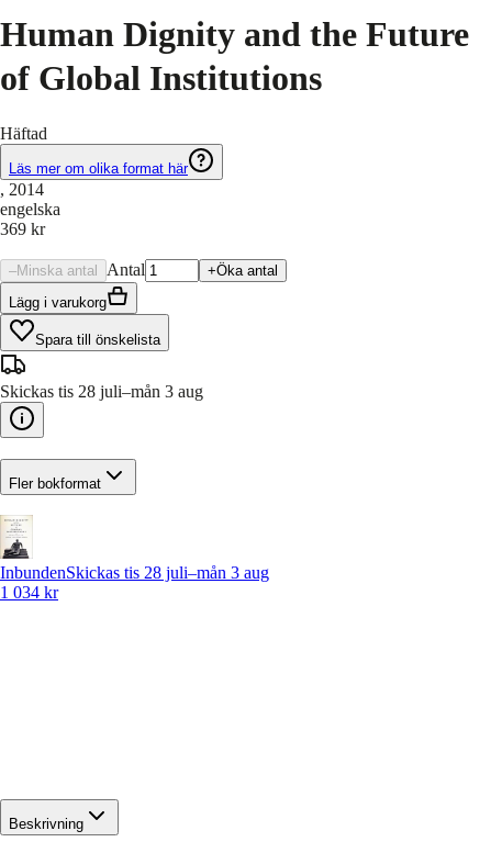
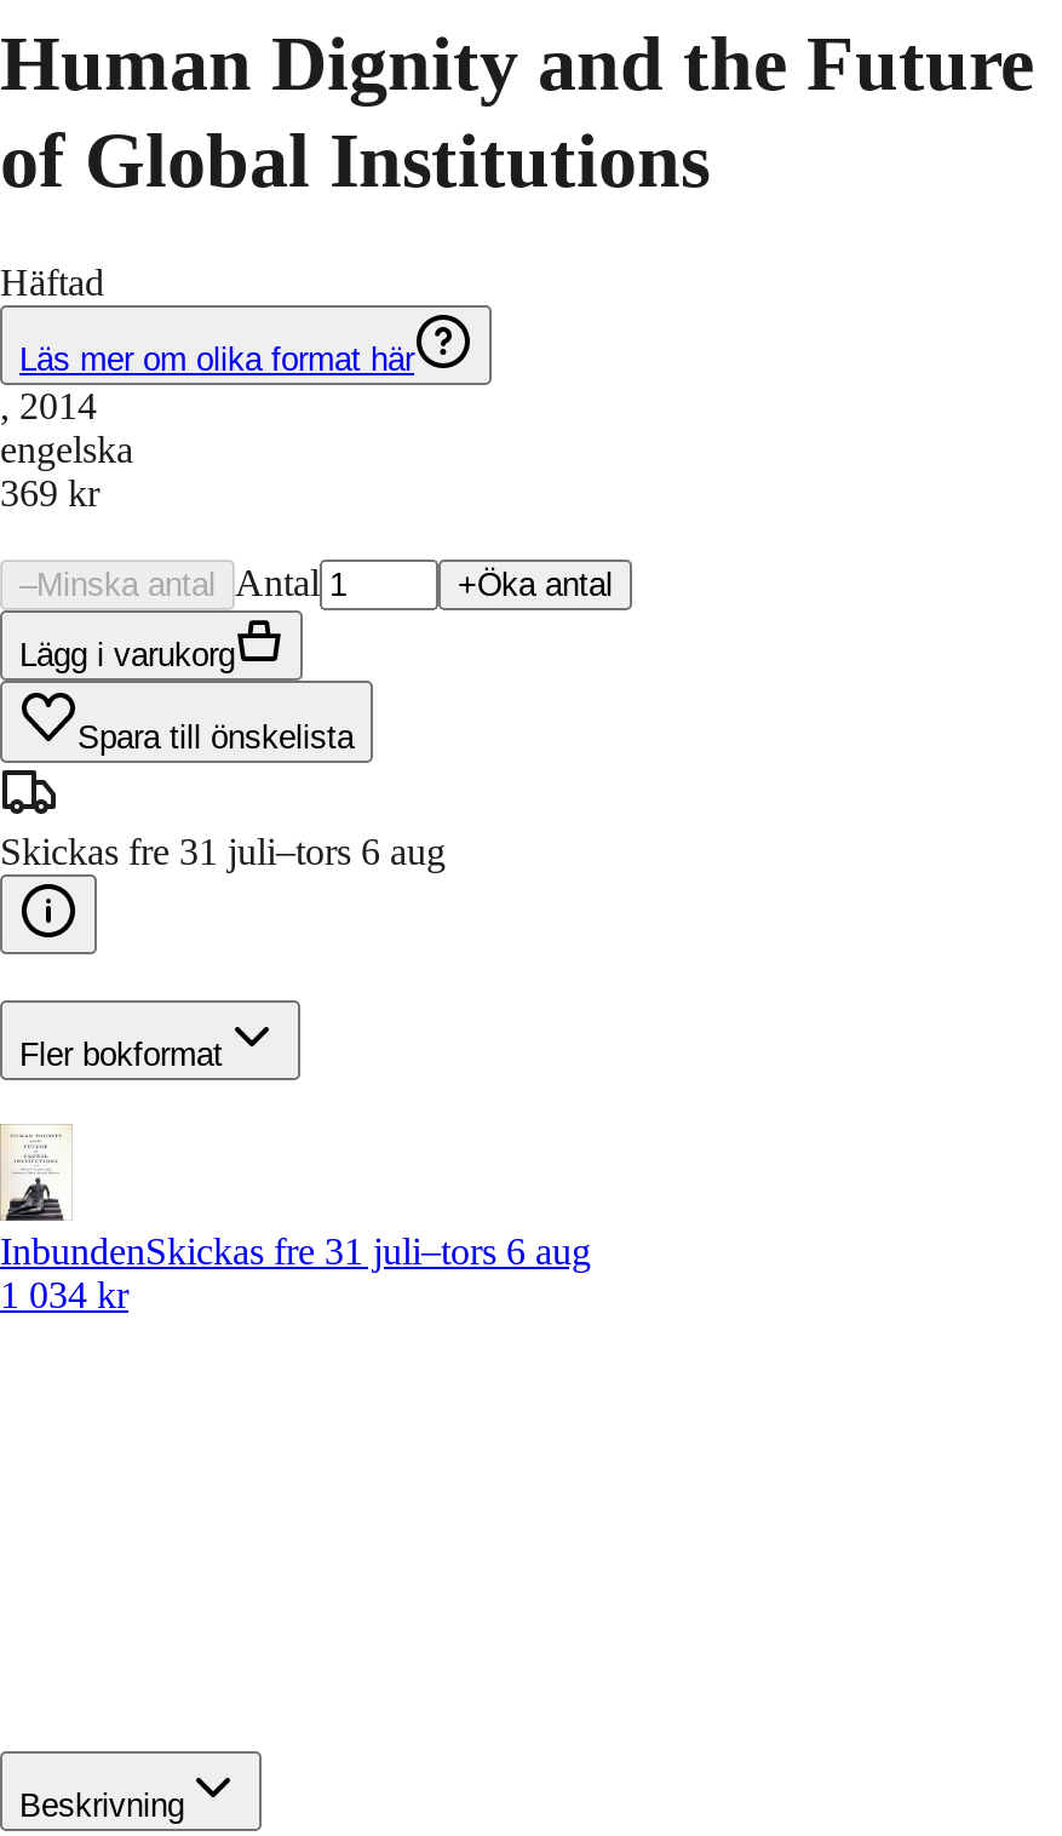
[0,382,203,401] Skickas tis 28 juli–mån 3 aug -> [0,831,446,872] Skickas fre 31 juli–tors 6 aug
[0,563,269,582] InbundenSkickas tis 28 juli–mån 3 aug -> [0,1231,591,1272] InbundenSkickas fre 31 juli–tors 6 aug

